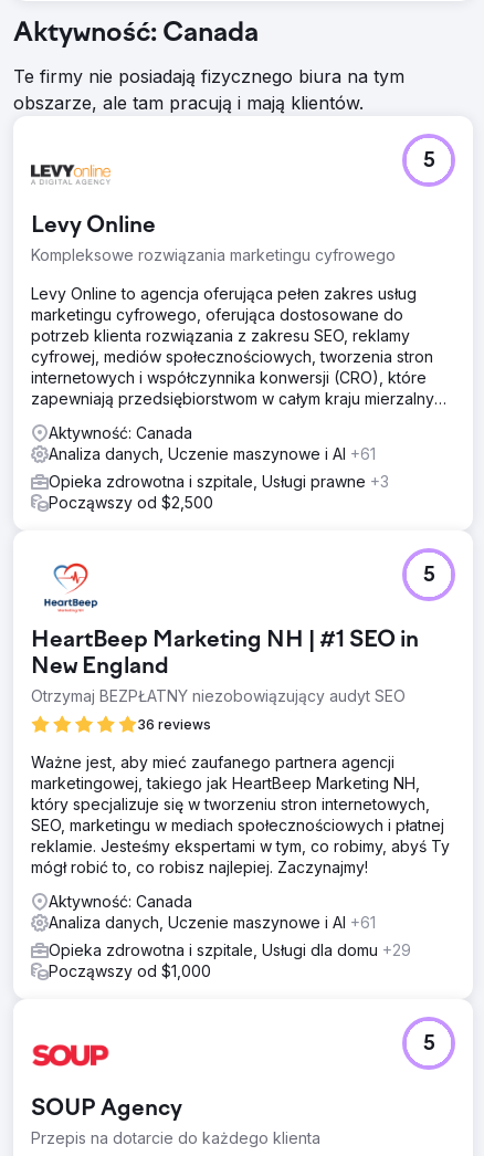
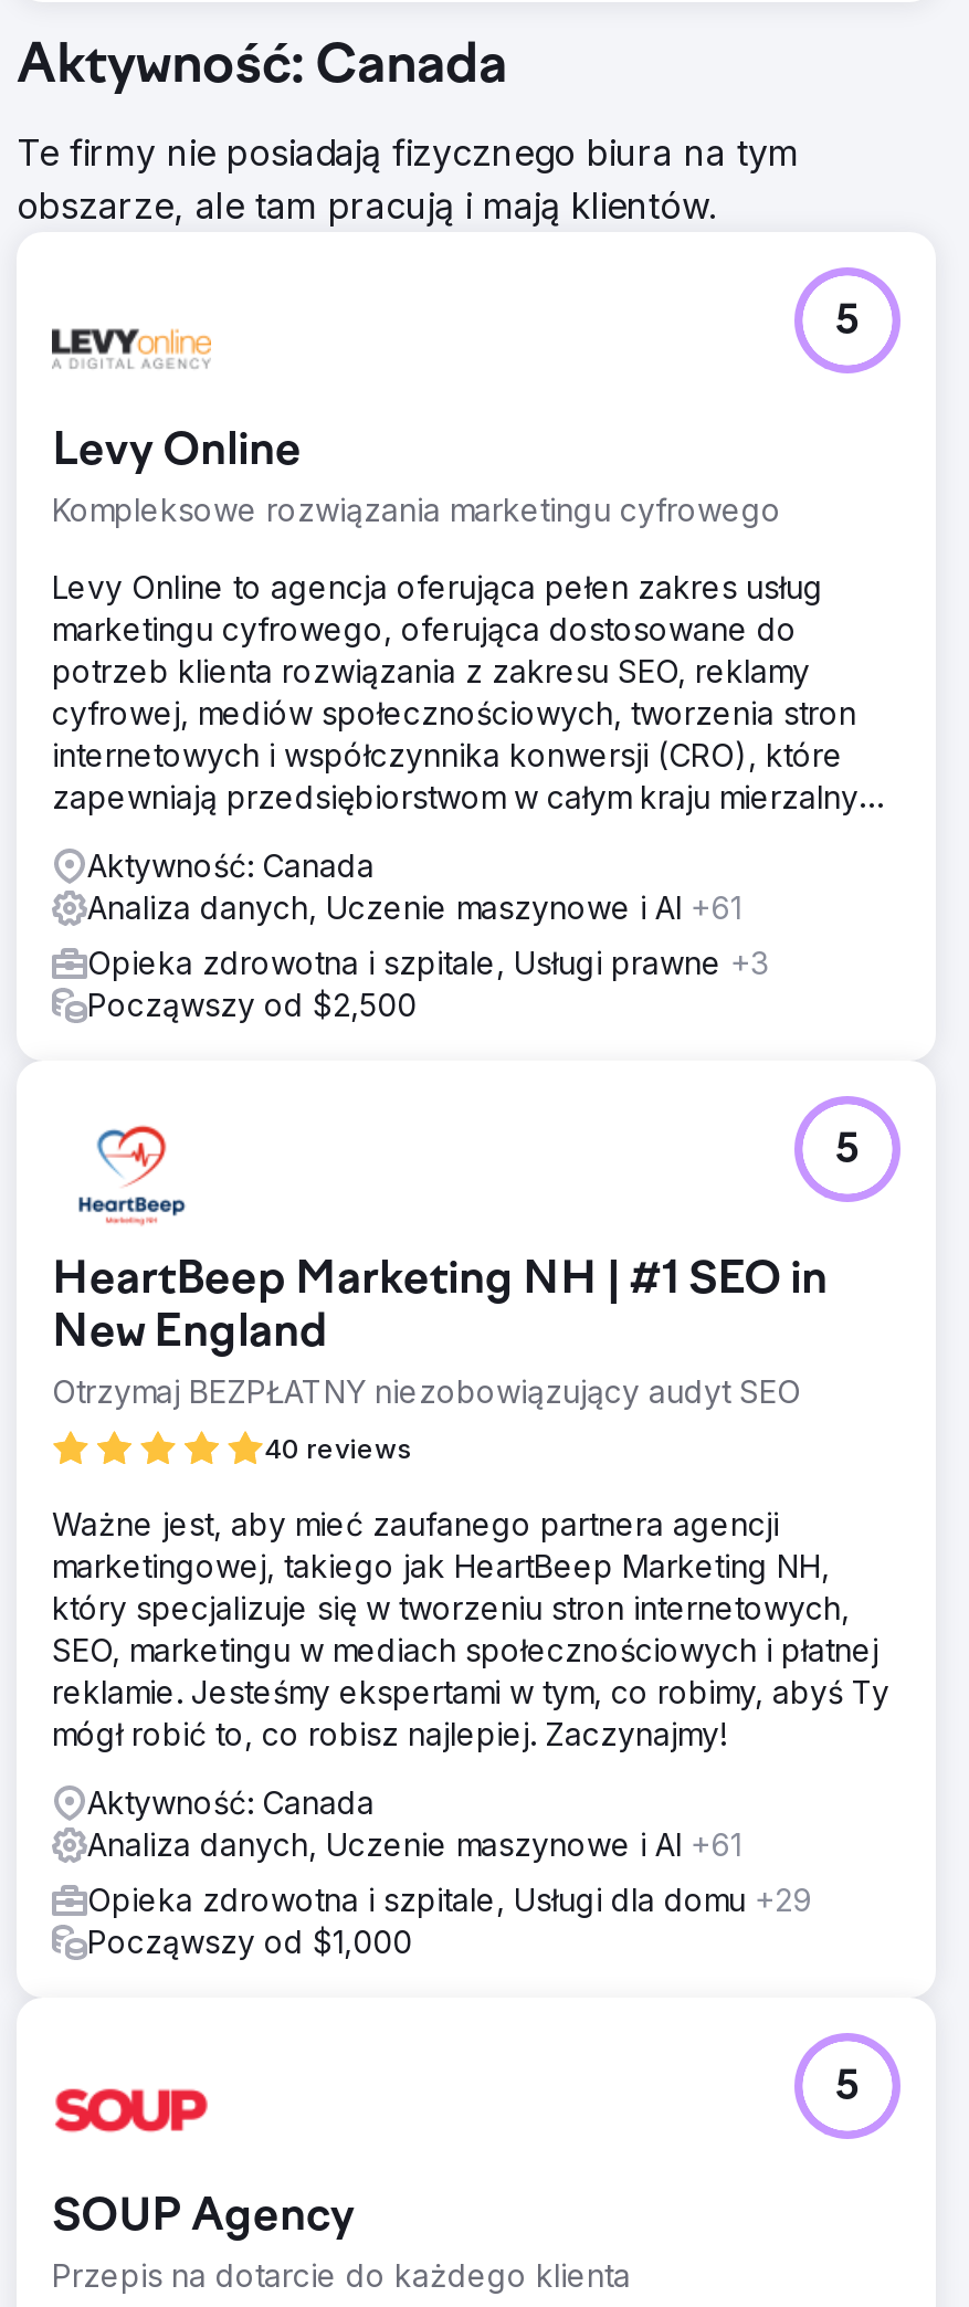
[137,716,211,732] 36 reviews -> [264,1431,412,1464] 40 reviews

